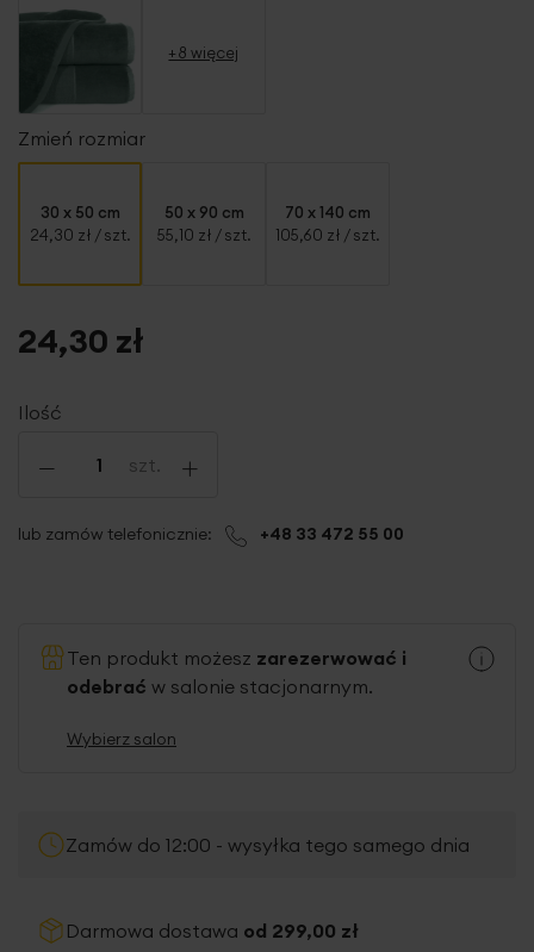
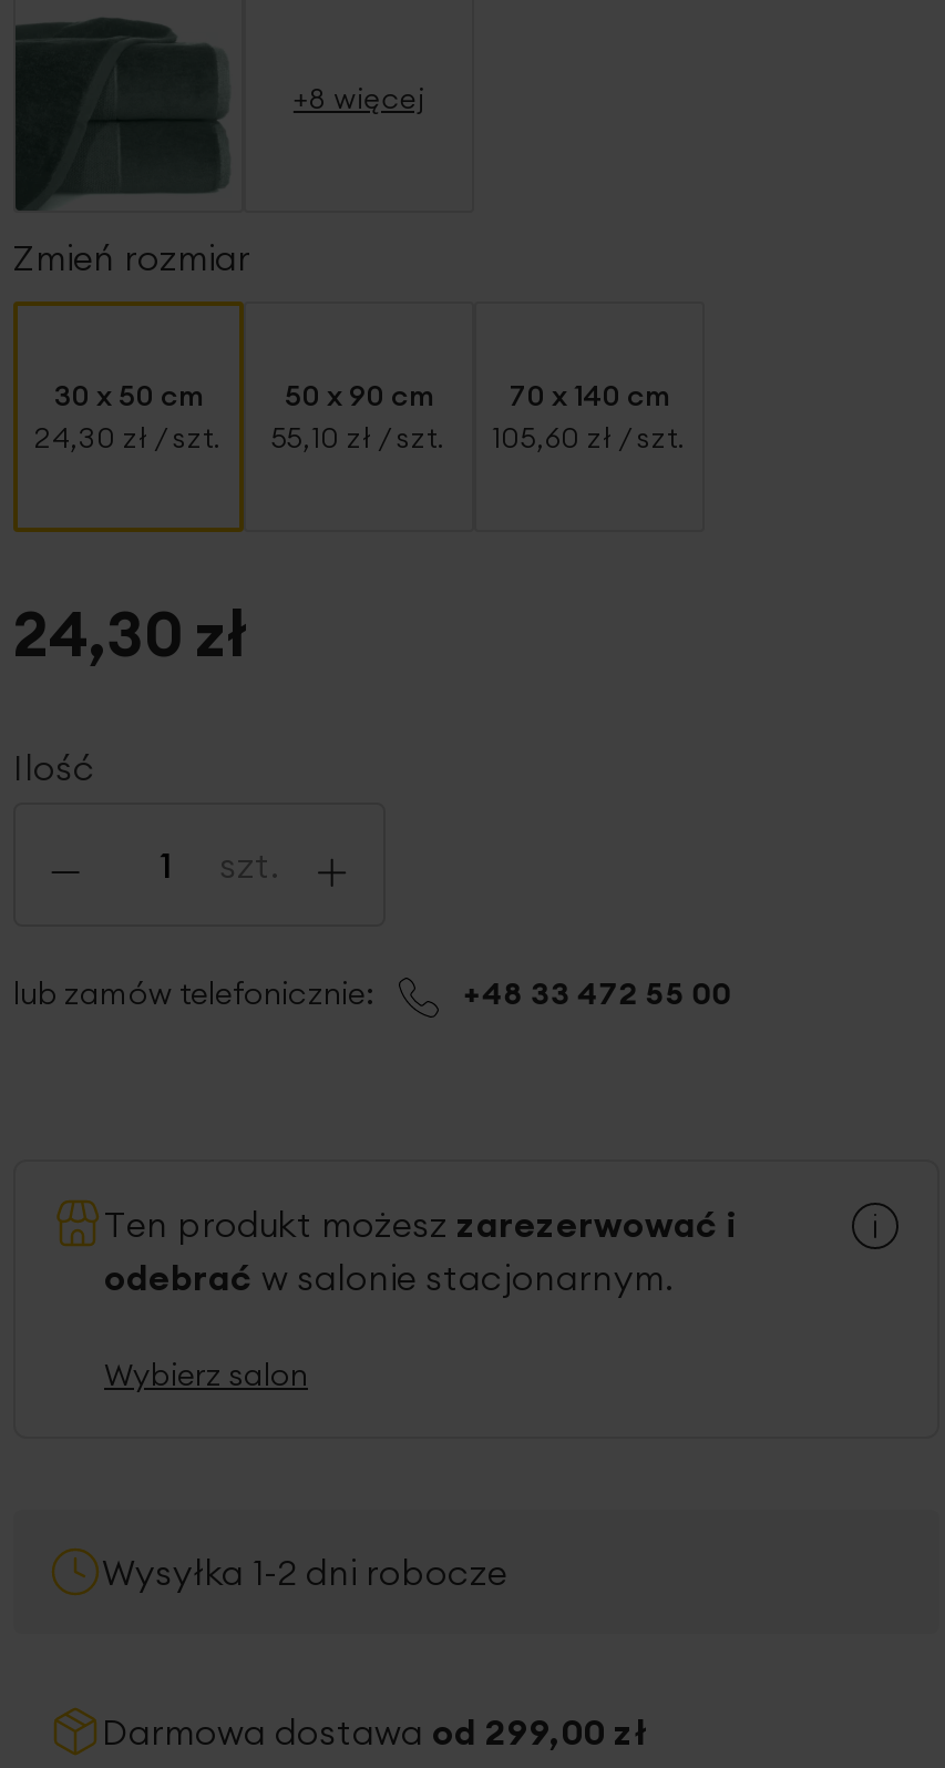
[66,833,470,857] Zamów do 12:00 - wysyłka tego samego dnia -> [102,1551,507,1595] Wysyłka 1-2 dni robocze

